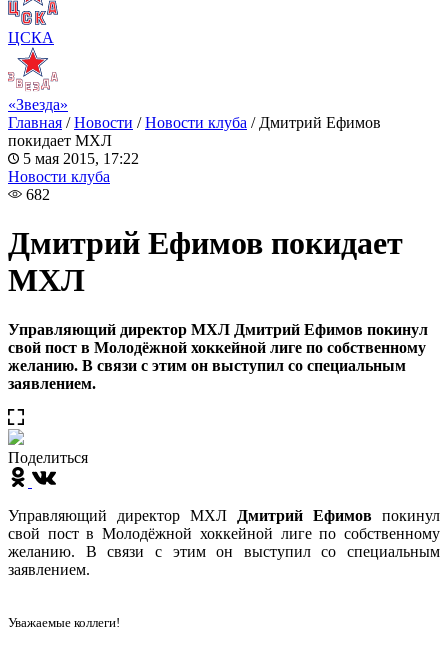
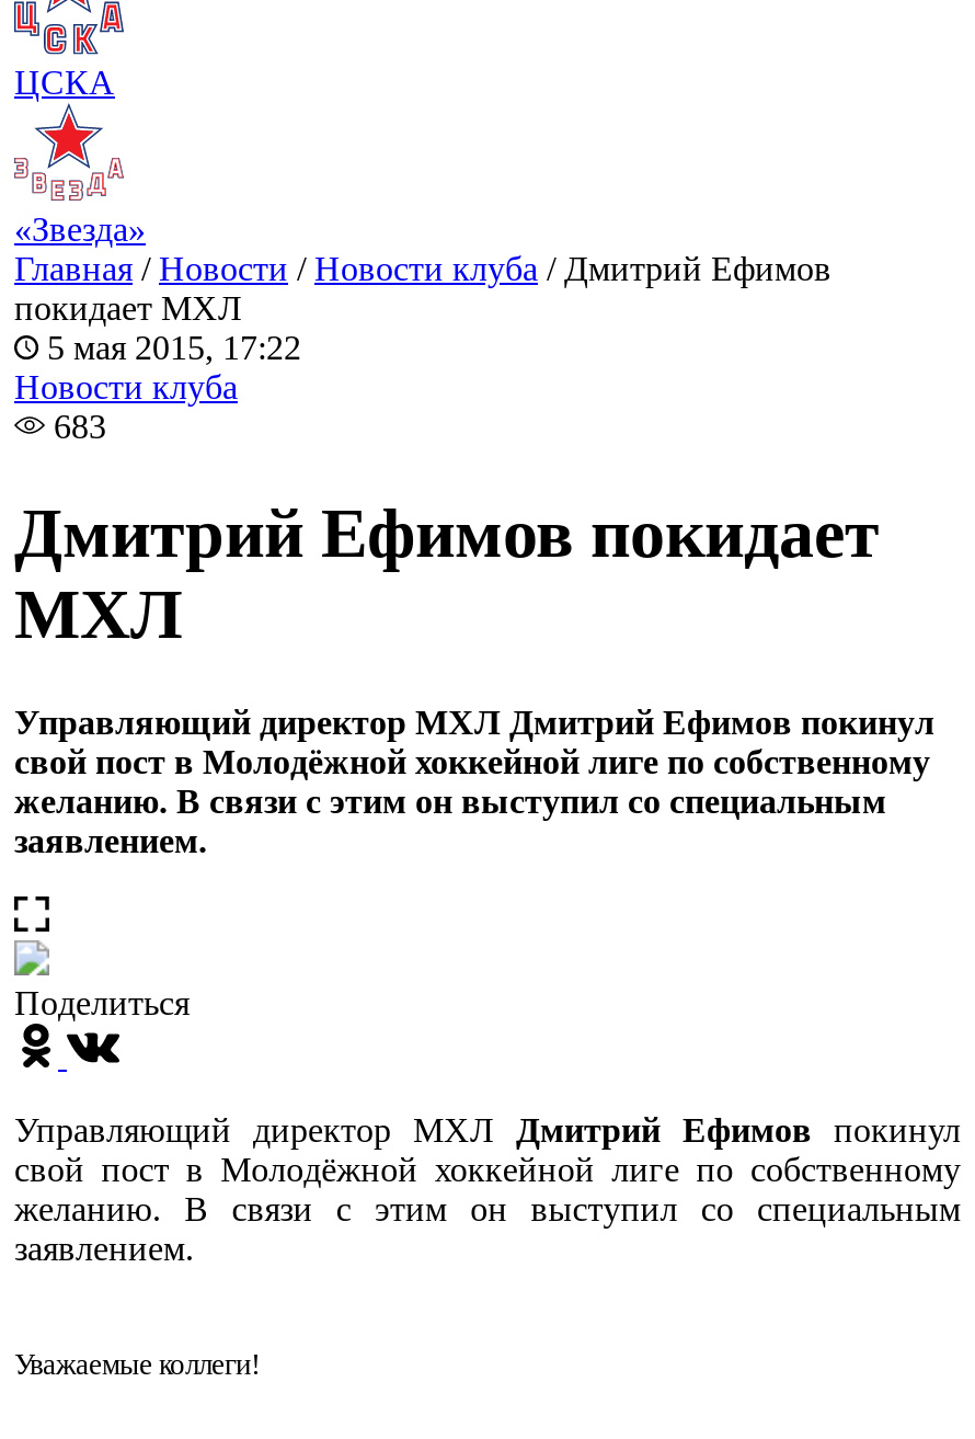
[22,186,50,203] 682 -> [45,407,106,445] 683

